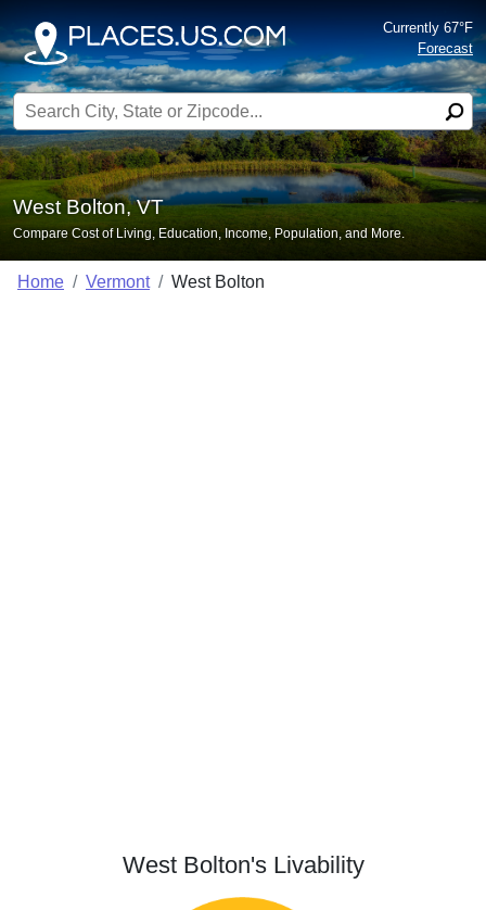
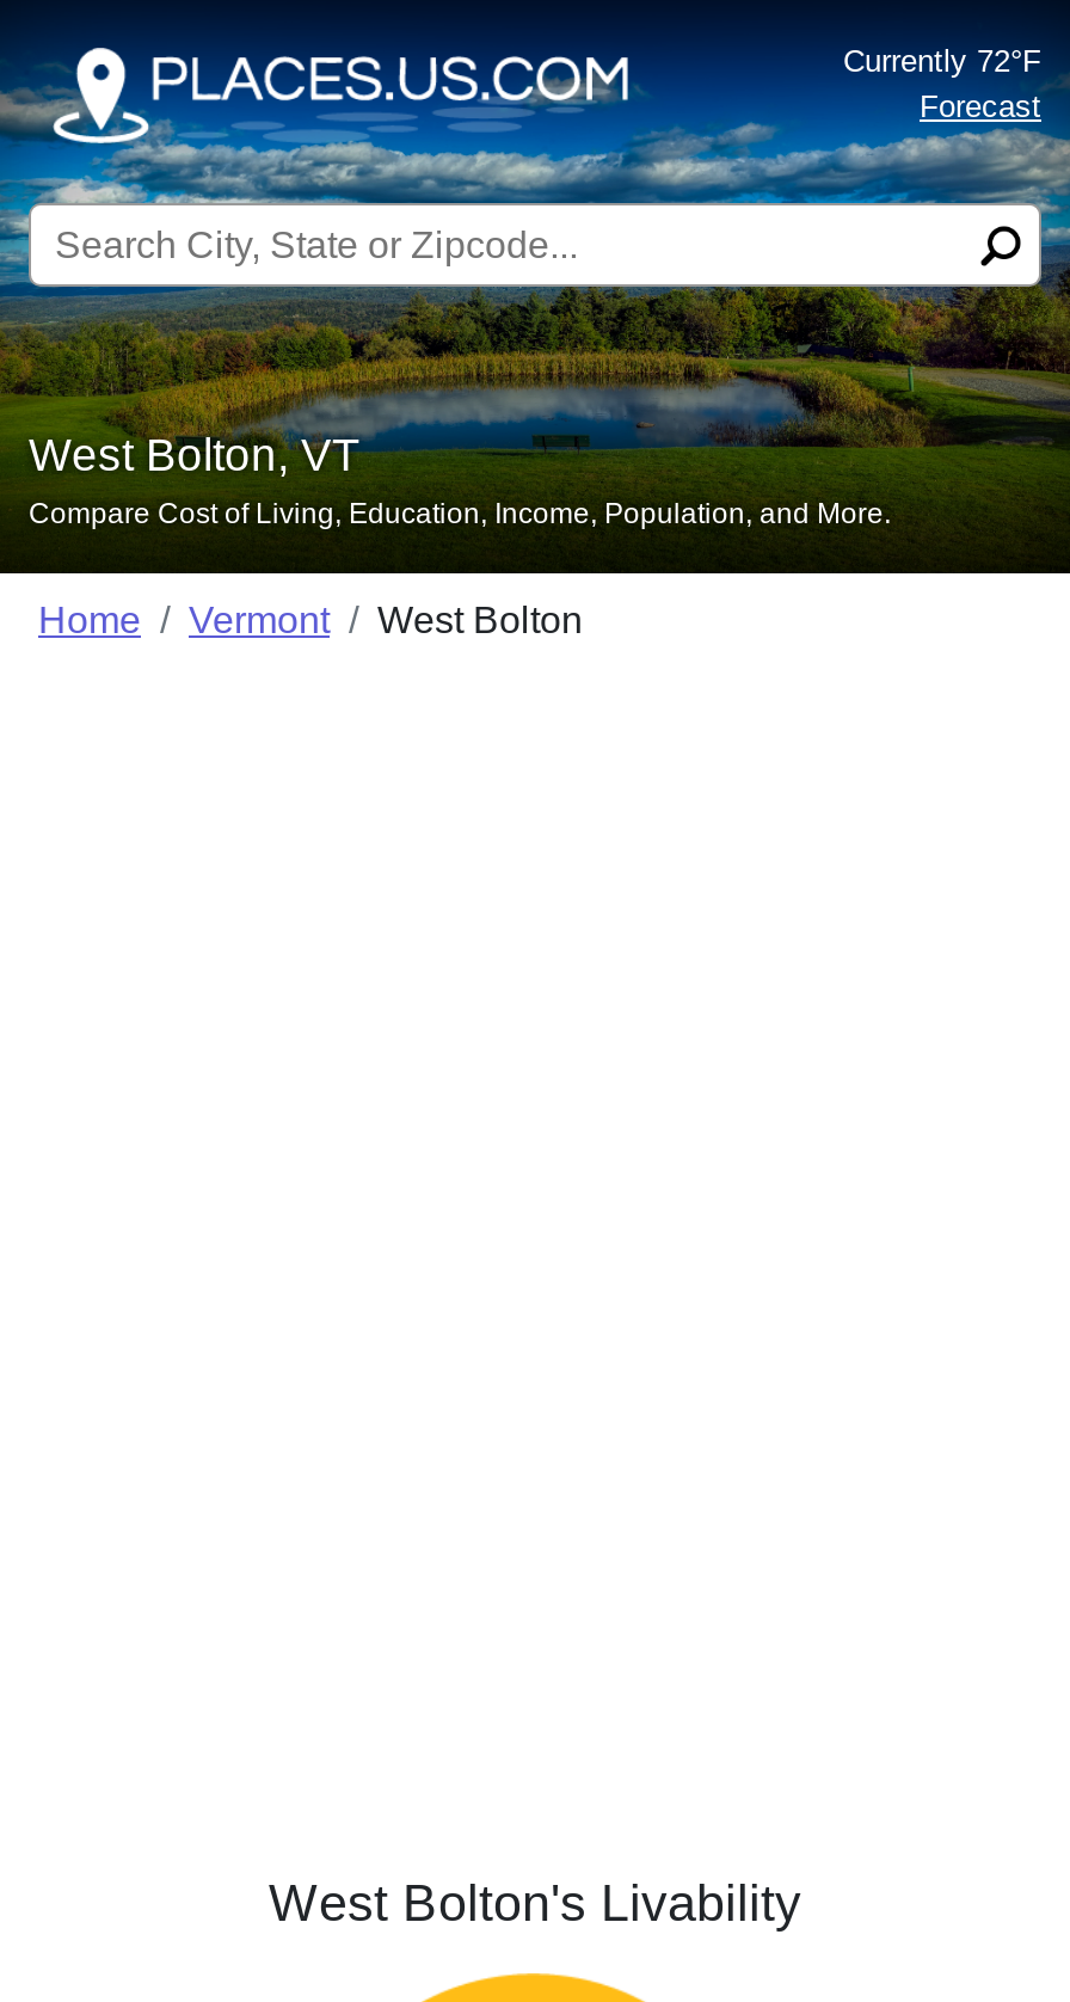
[383,20,473,36] Currently 67°F -> [843,43,1041,79] Currently 72°F

